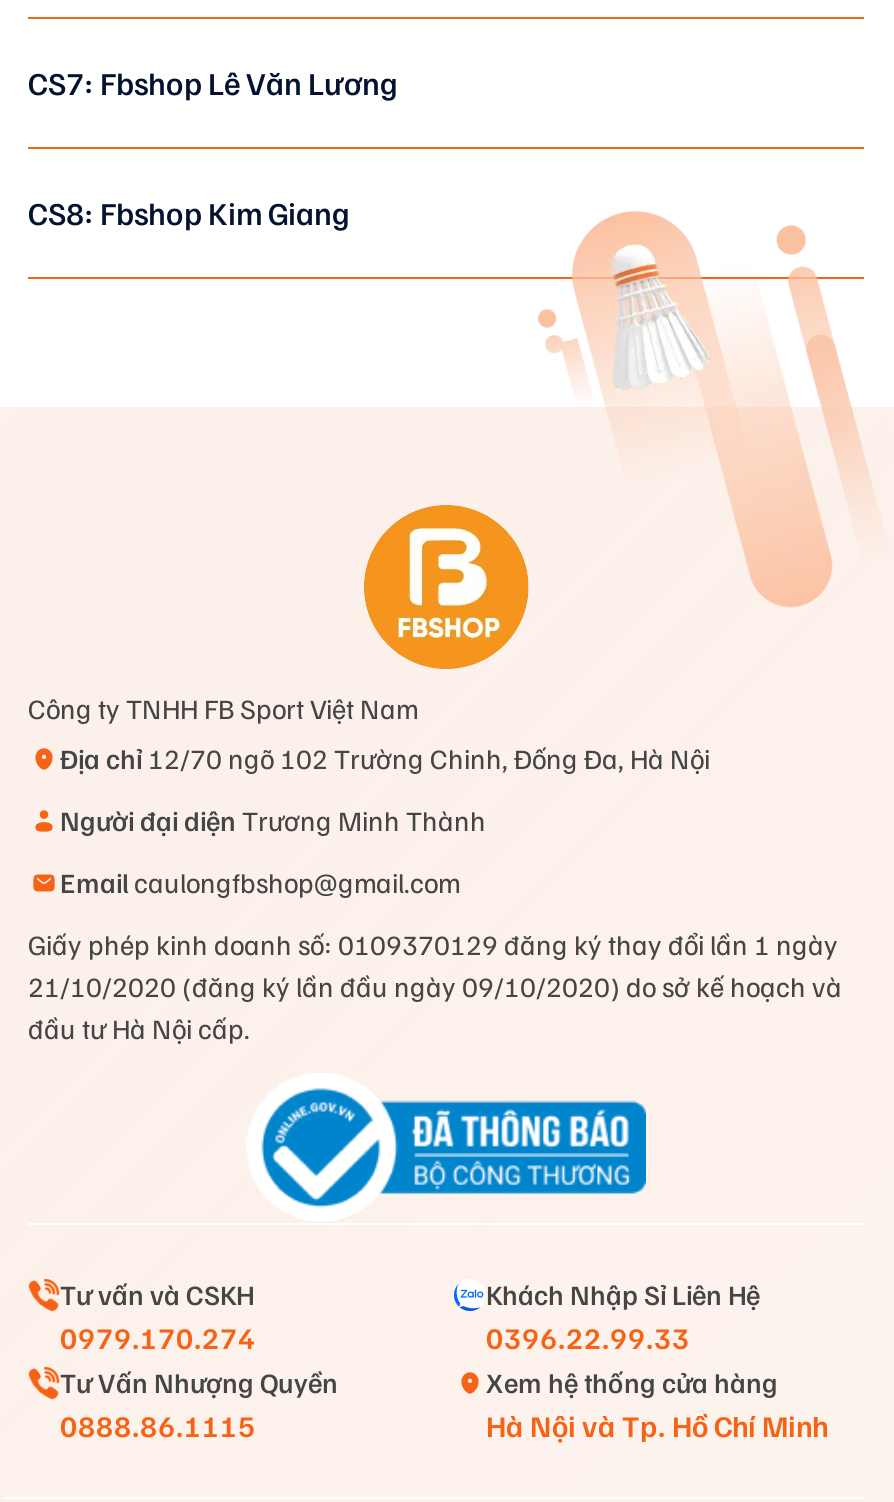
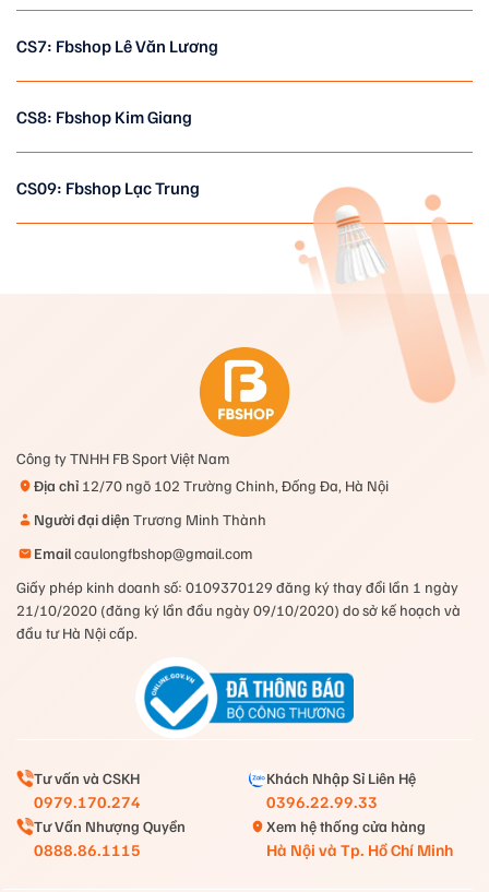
none -> [16,177,200,198] CS09: Fbshop Lạc Trung

